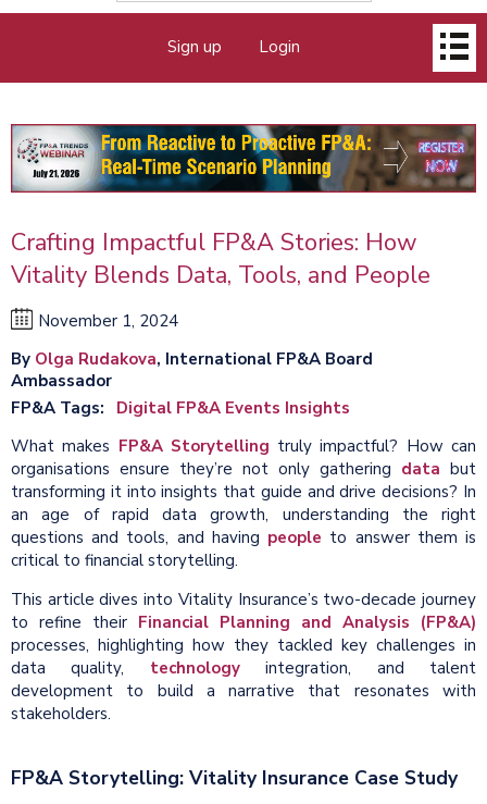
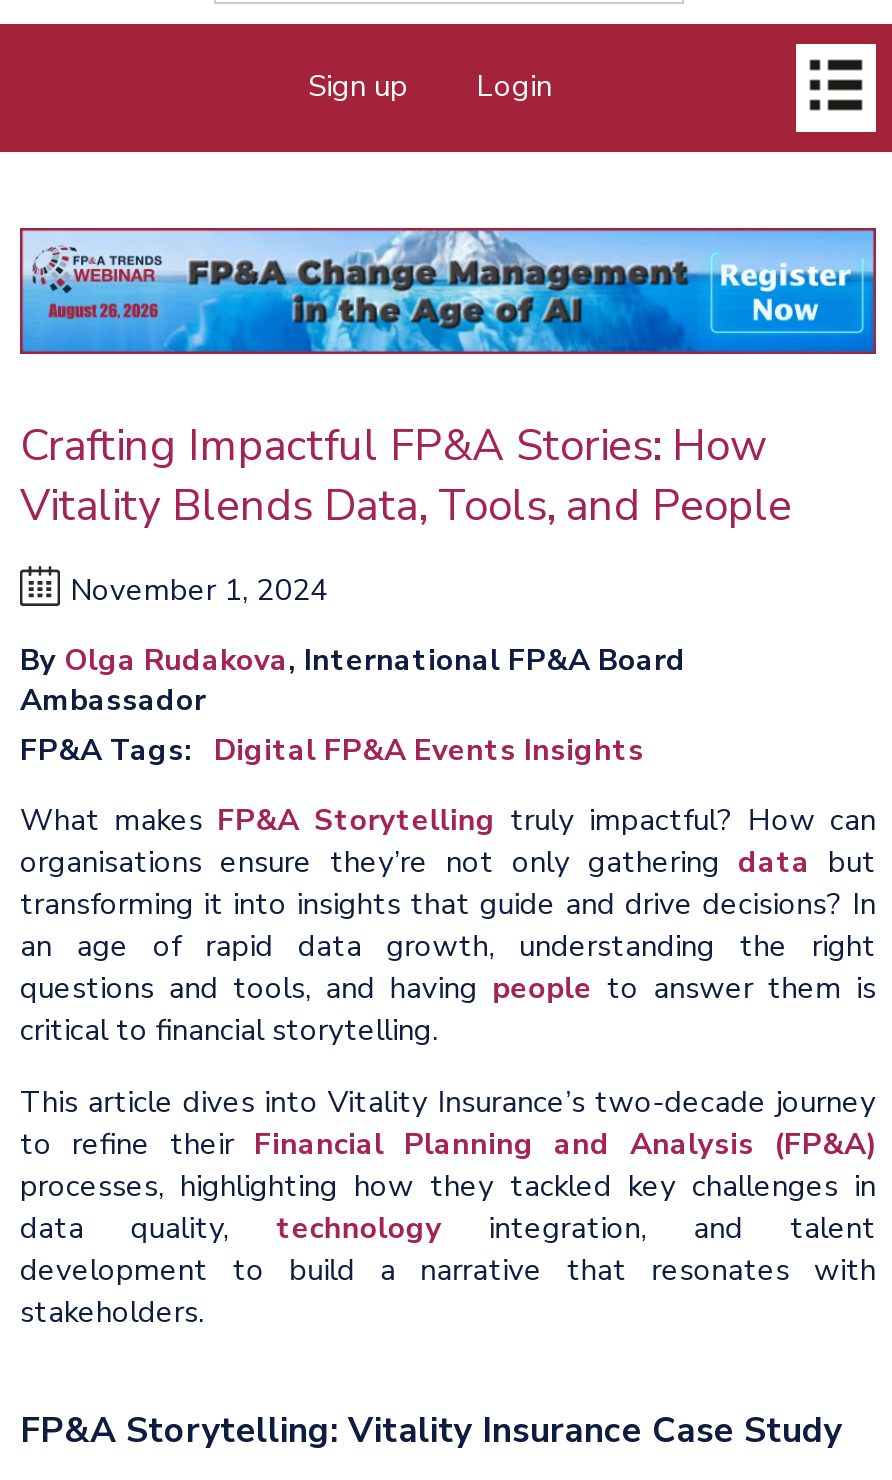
[13,124,476,193] [image] -> [22,228,876,354] [image]

